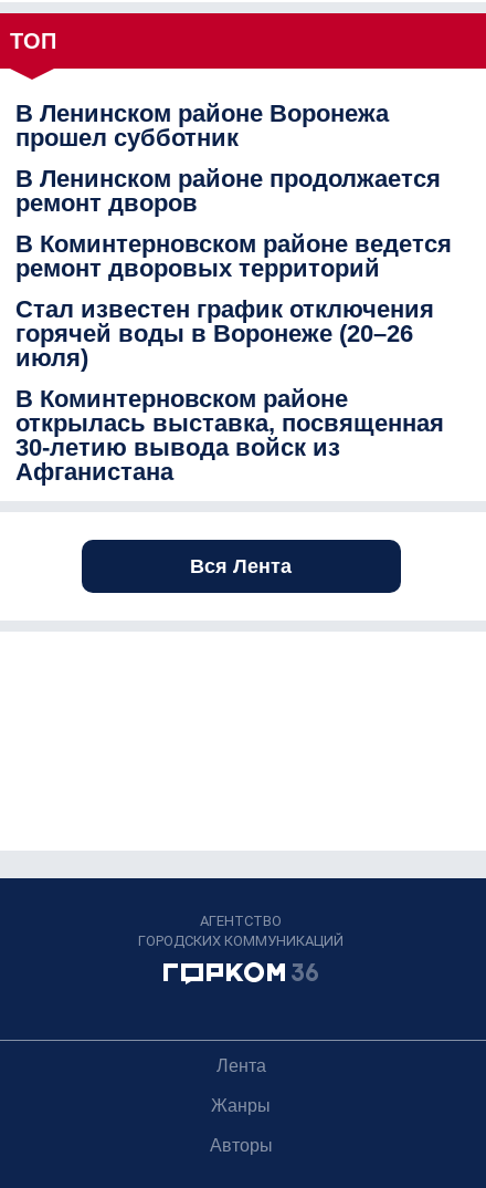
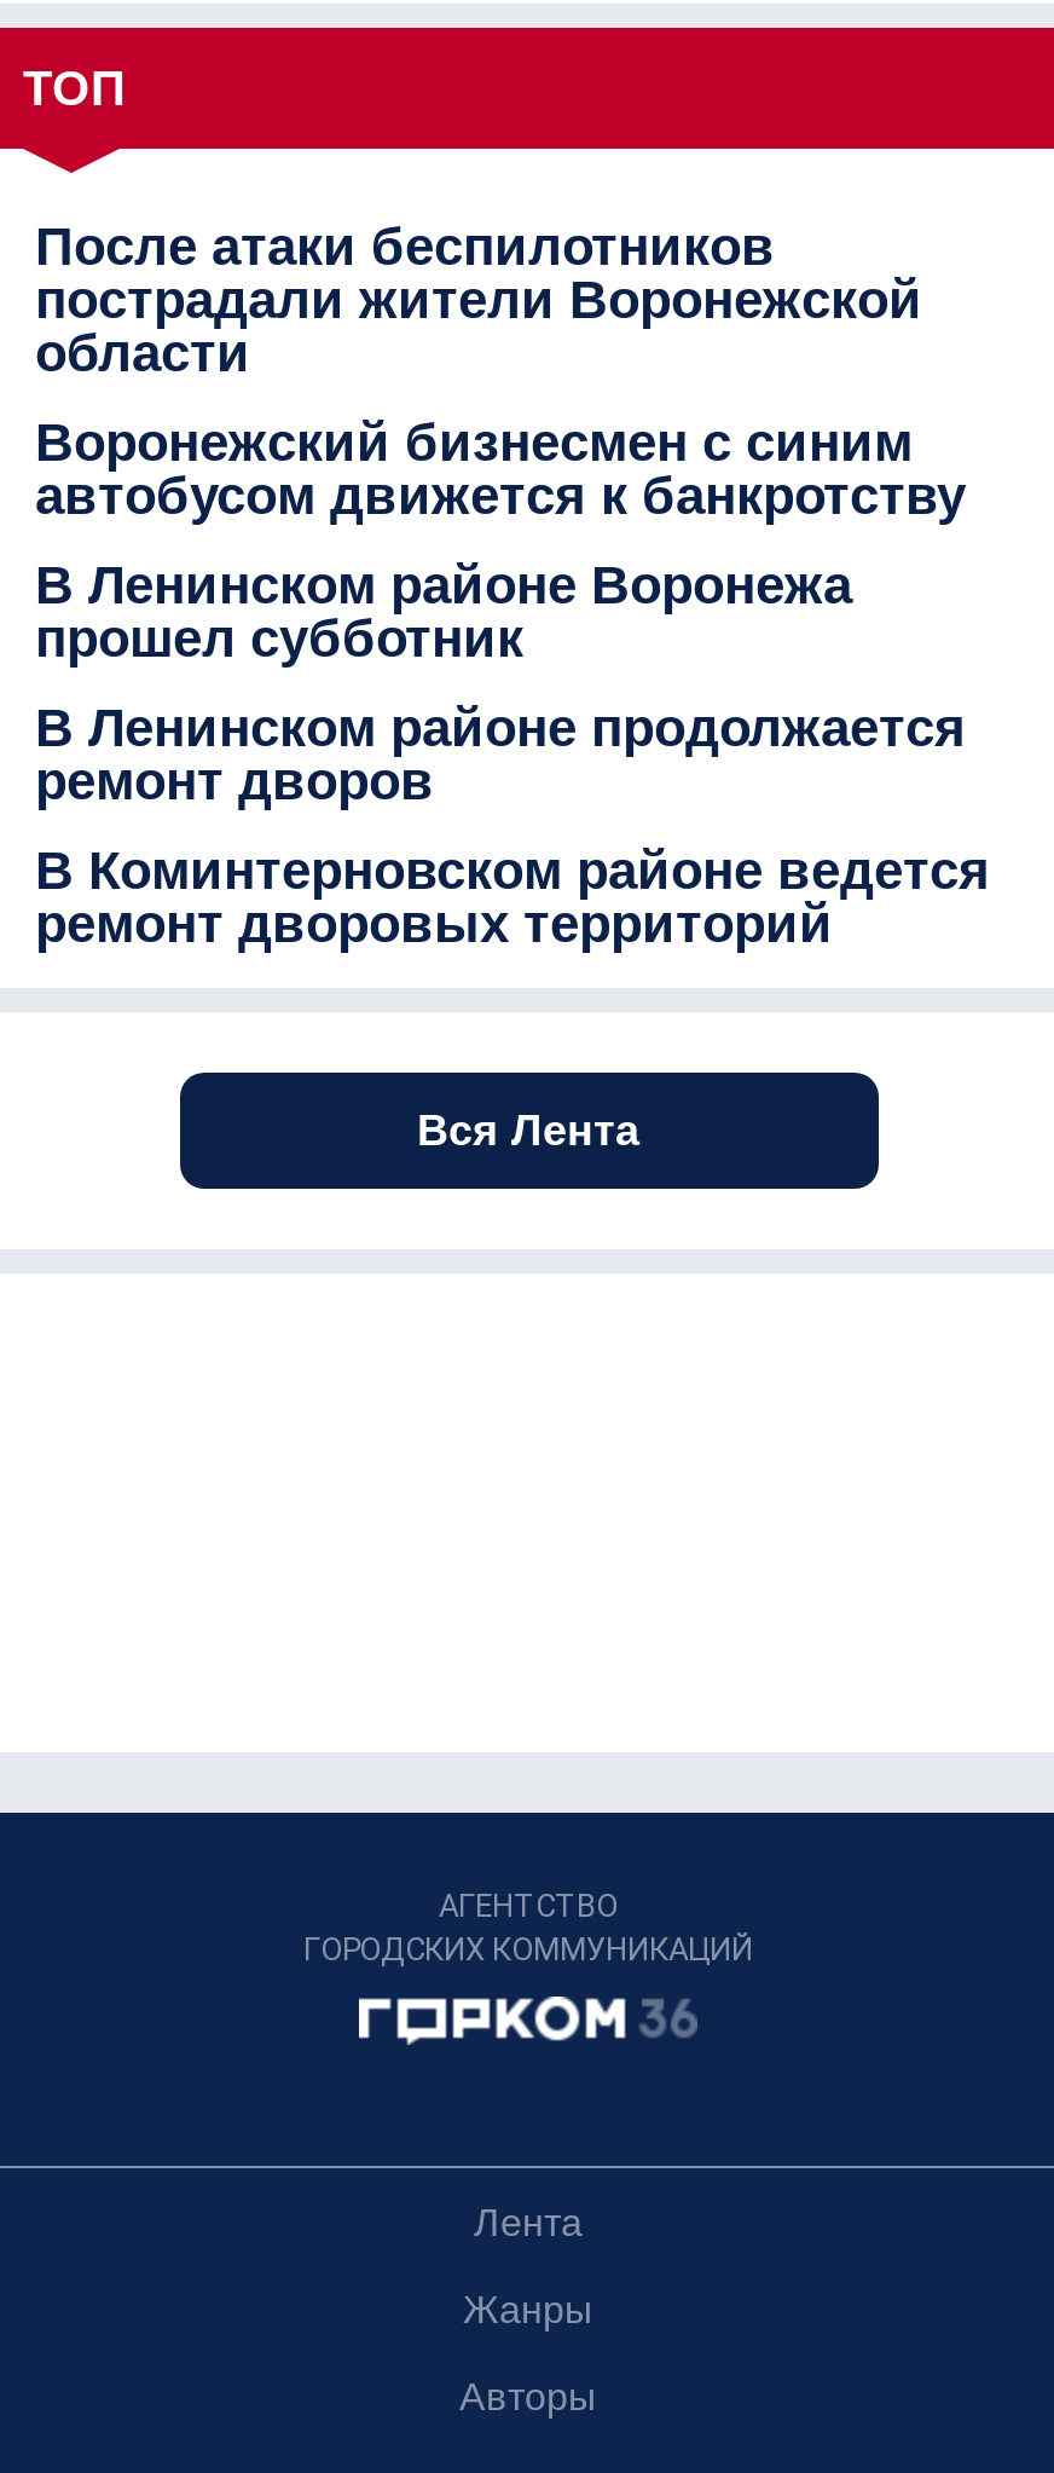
none -> [35,216,966,525] После атаки беспилотников | пострадали жители Воронежской | области | Воронежский бизнесмен с синим | автобусом движется к банкротству
moved [15,100,452,282] -> [35,554,990,953]: В Ленинском районе Воронежа | прошел субботник | В Ленинском районе продолжается | ремонт дворов | В Коминтерновском районе ведется | ремонт дворовых территорий
[15,296,444,486] Стал известен график отключения | горячей воды в Воронеже (20–26 | июля) | В Коминтерновском районе | открылась выставка, посвященная | 30-летию вывода войск из | Афганистана -> none

